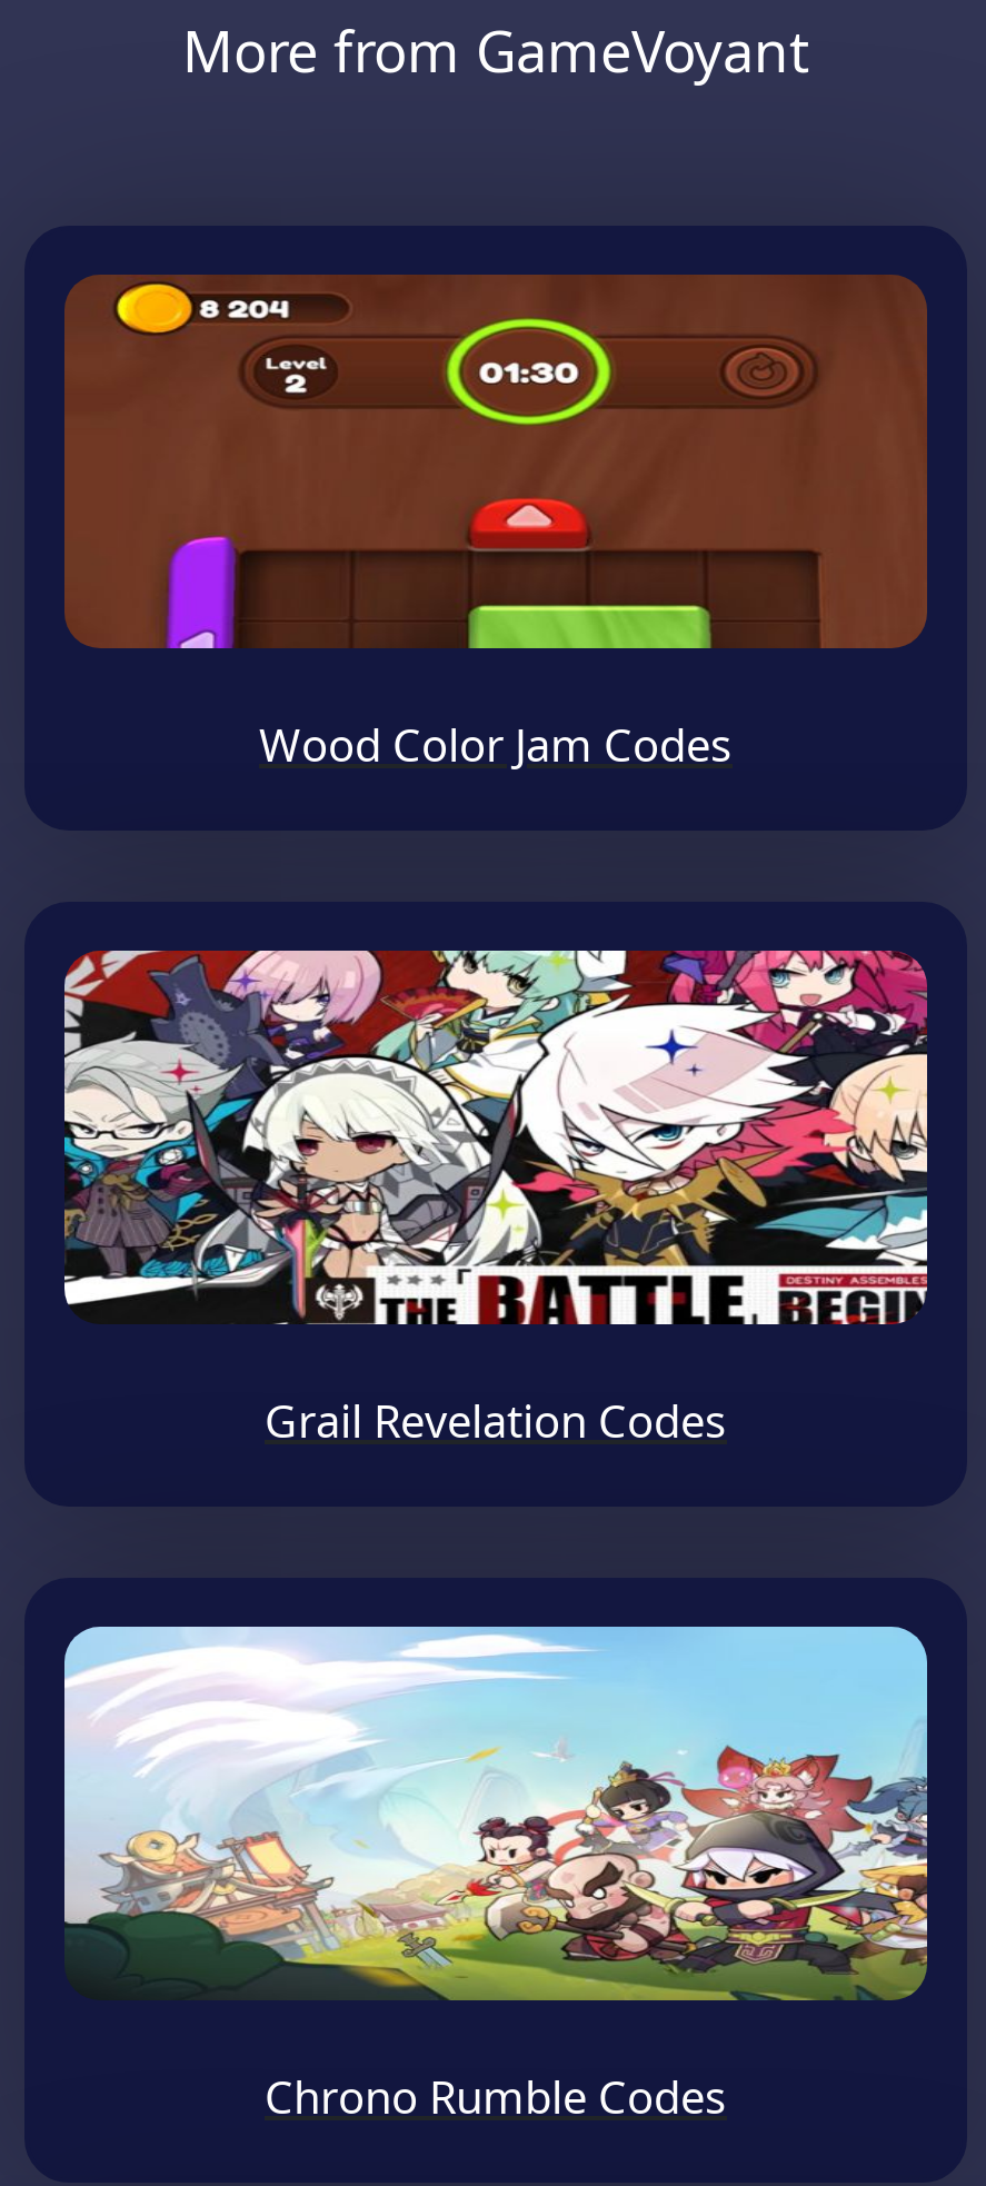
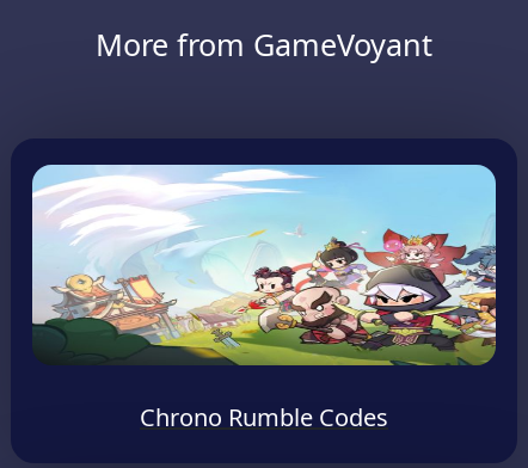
[64,275,927,775] [image] | Wood Color Jam Codes -> none
[62,948,929,1451] [image] | Grail Revelation Codes -> none

